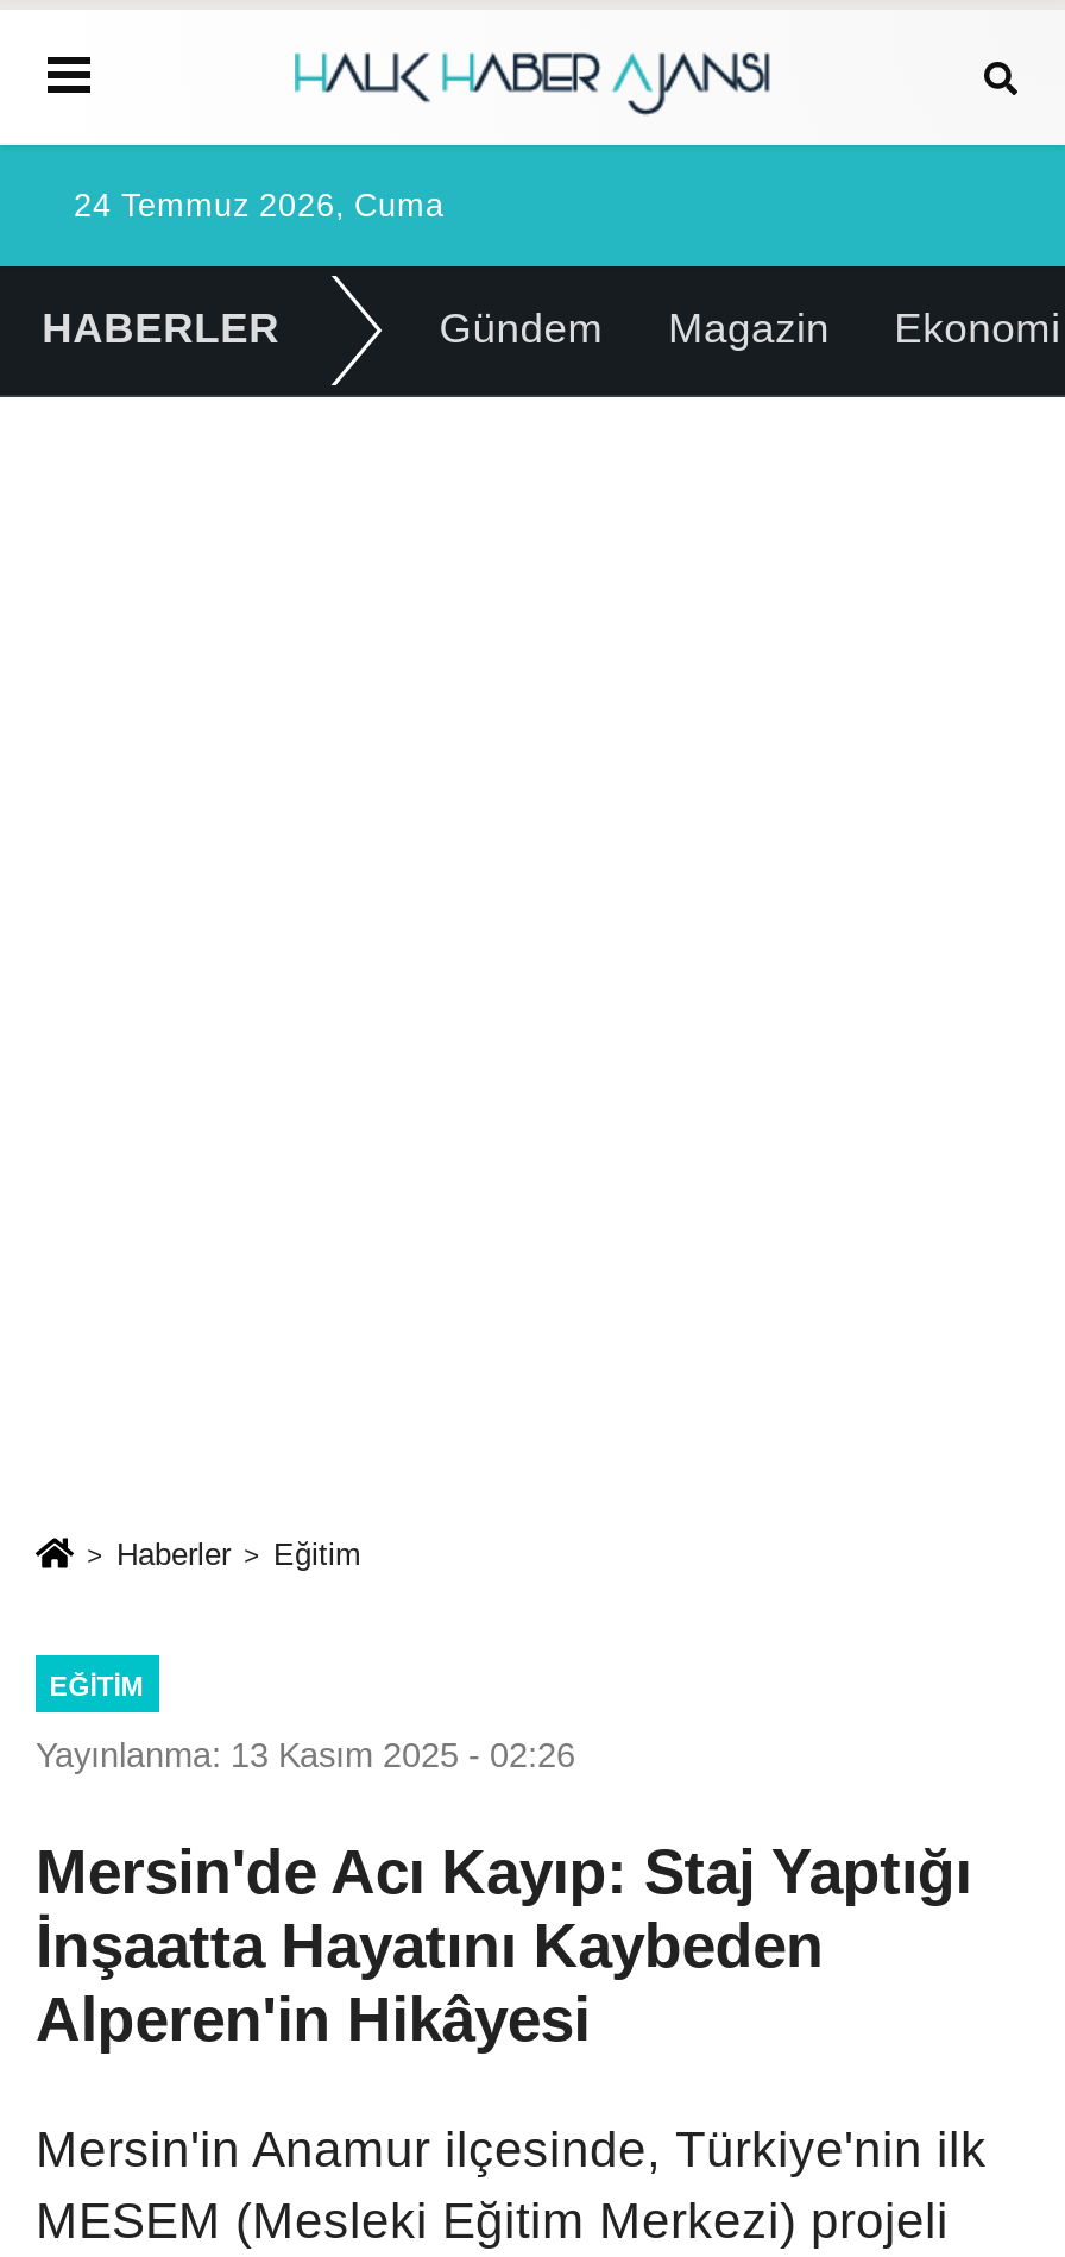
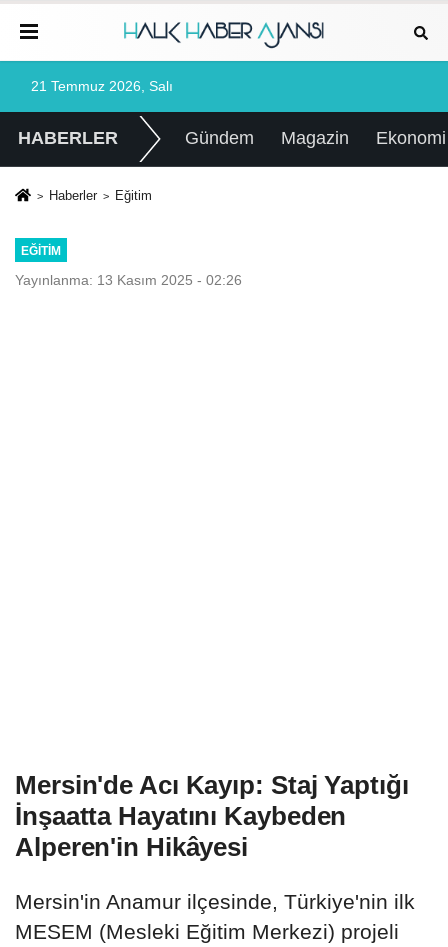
[74,188,445,224] 24 Temmuz 2026, Cuma -> [31,79,173,94] 21 Temmuz 2026, Salı
moved [36,1536,575,1774] -> [15,188,242,288]: Haberler | Eğitim | EĞITIM | Yayınlanma: 13 Kasım 2025 - 02:26

